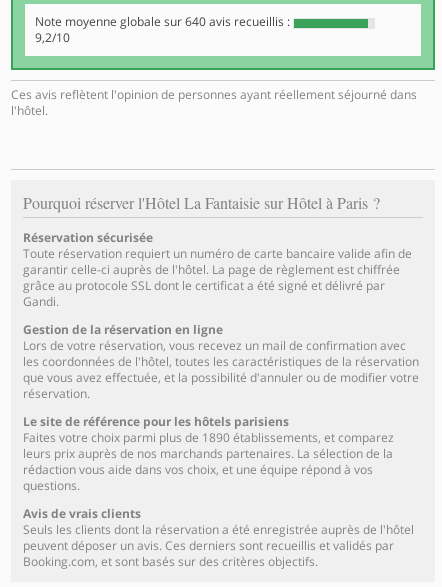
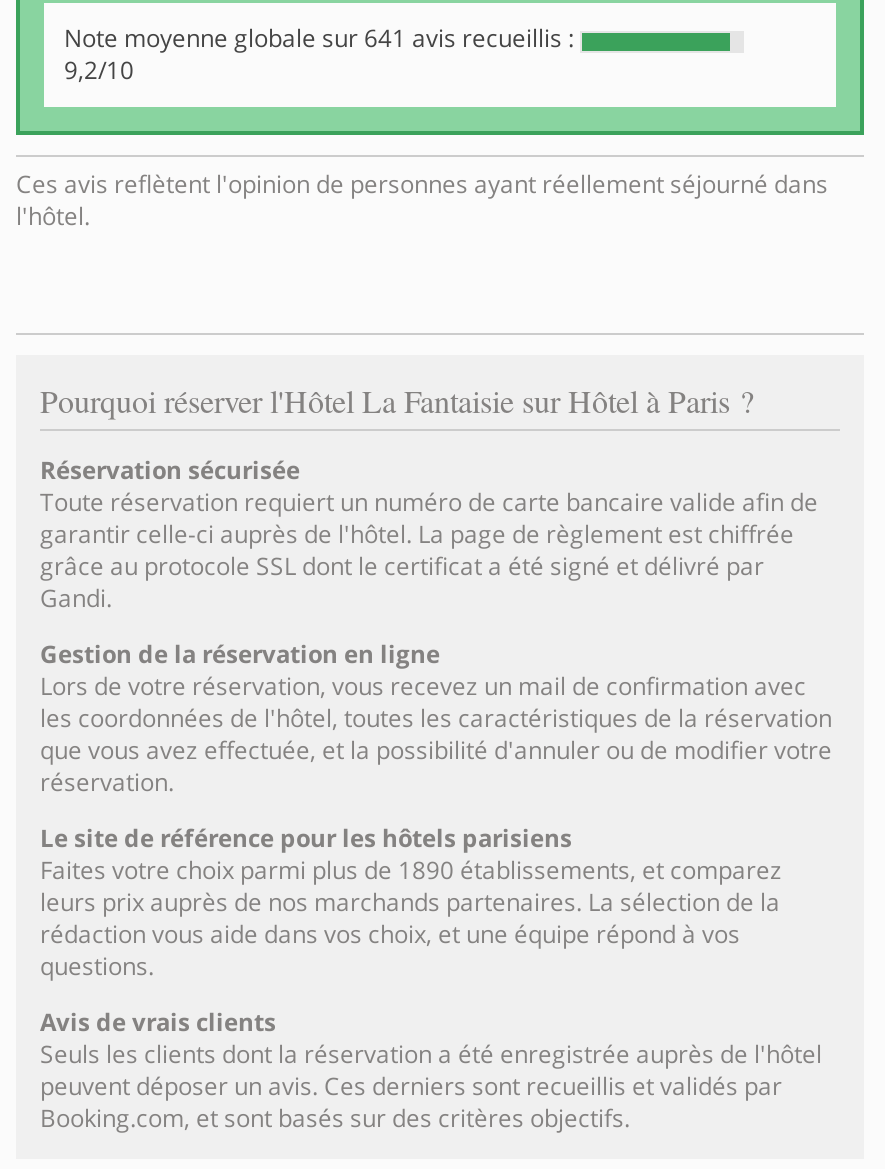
[35,13,290,30] Note moyenne globale sur 640 avis recueillis : -> [64,21,574,55] Note moyenne globale sur 641 avis recueillis :

